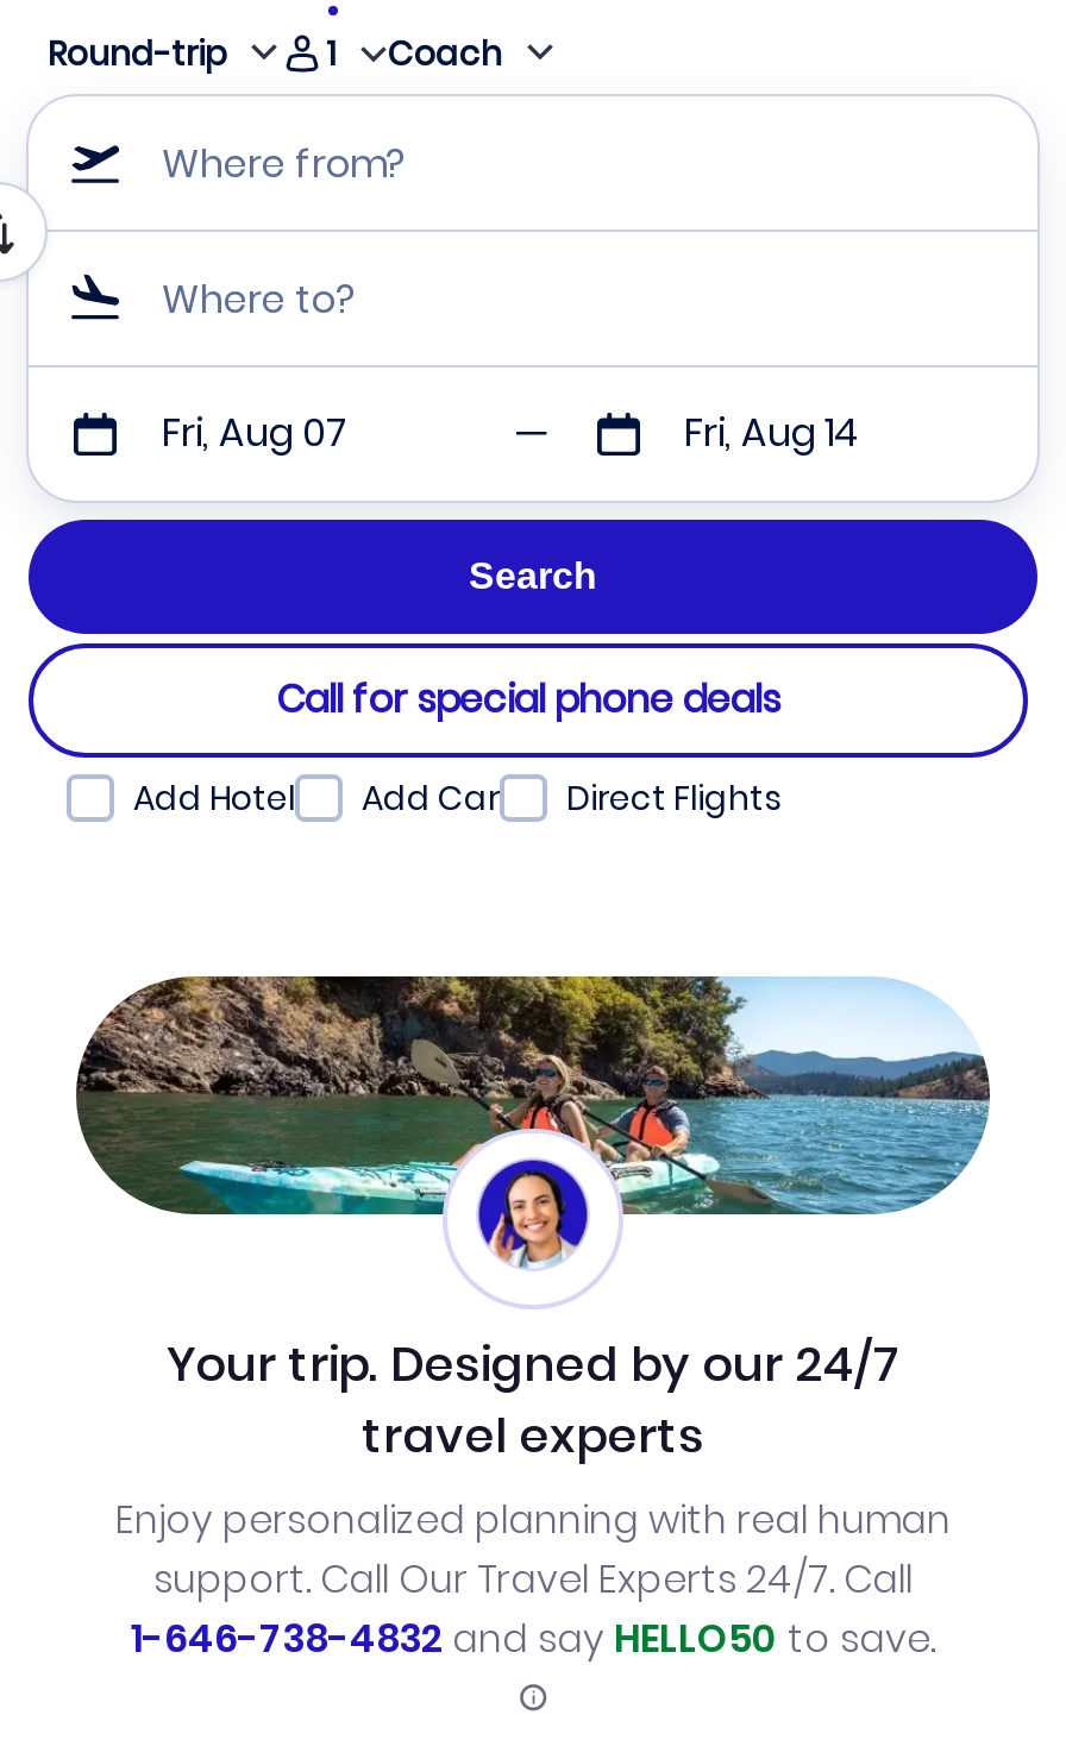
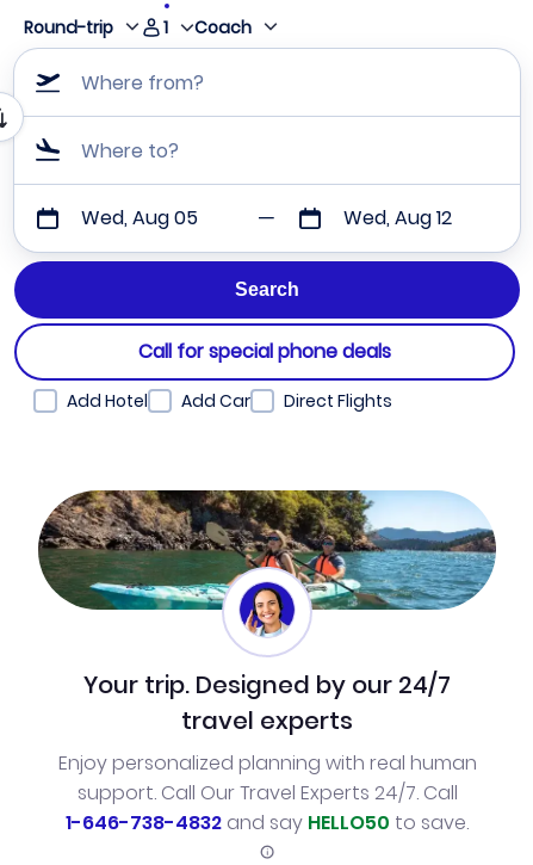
[162,407,347,461] Fri, Aug 07 -> [81,204,198,232] Wed, Aug 05
[684,407,860,461] Fri, Aug 14 -> [343,204,451,232] Wed, Aug 12

